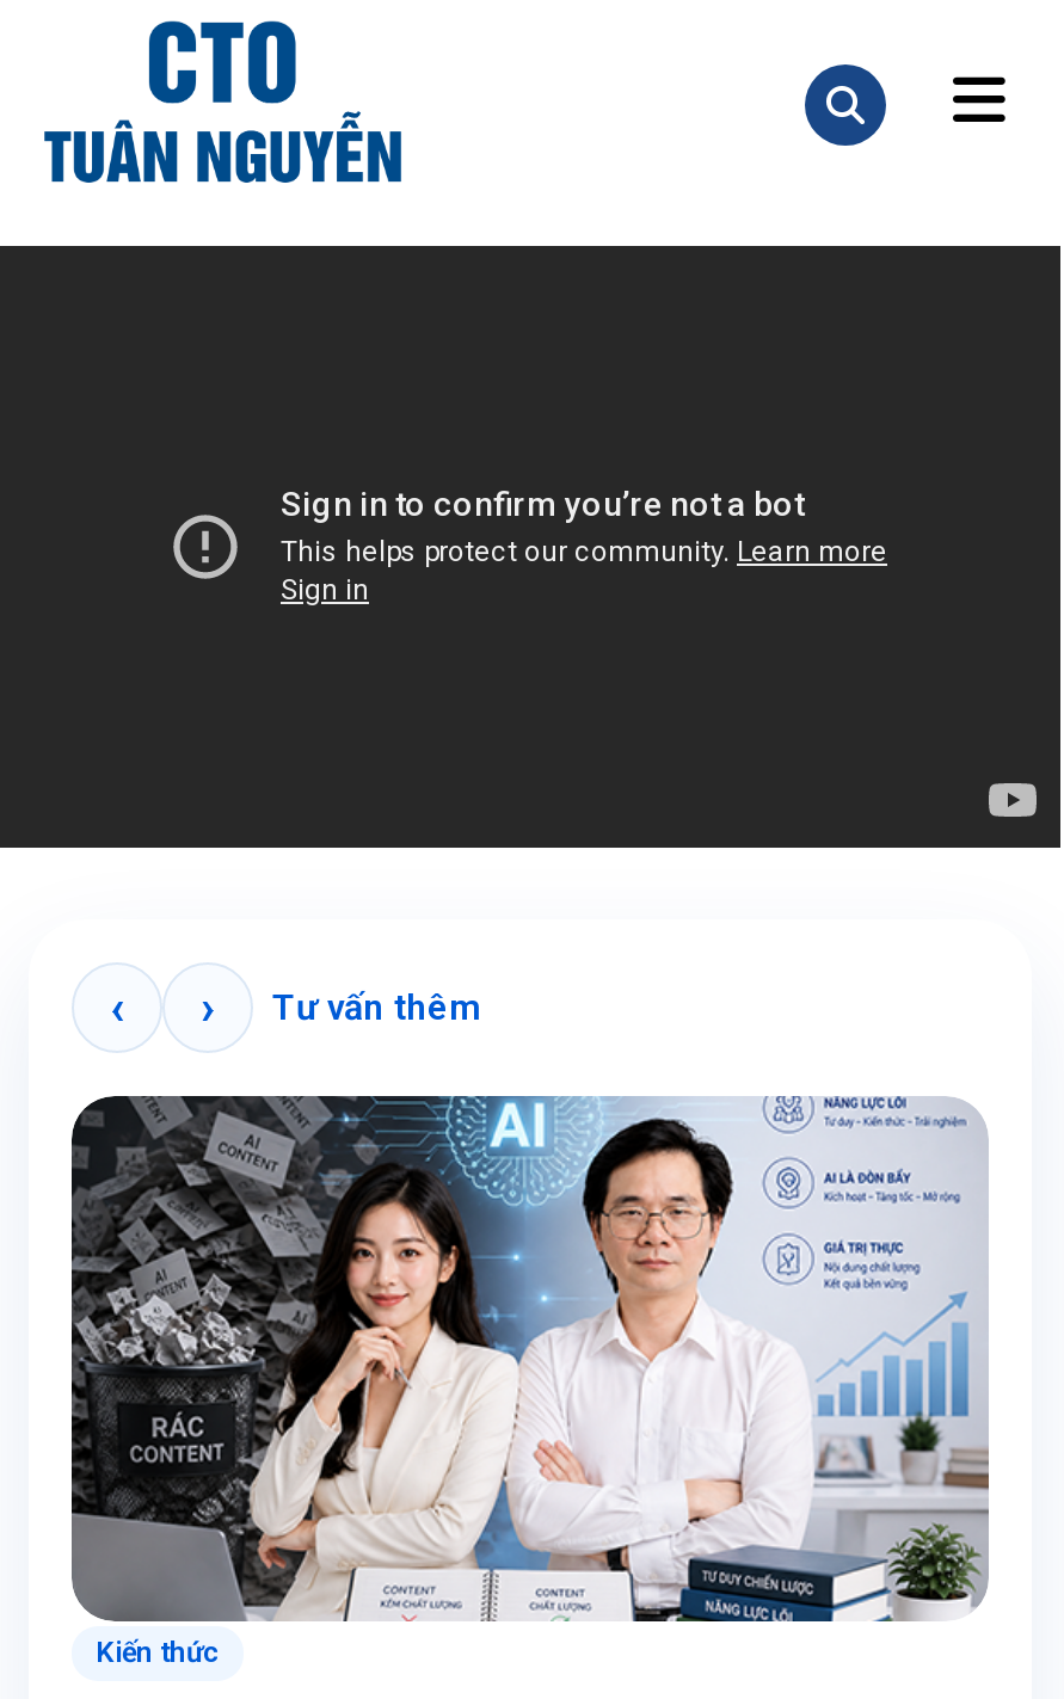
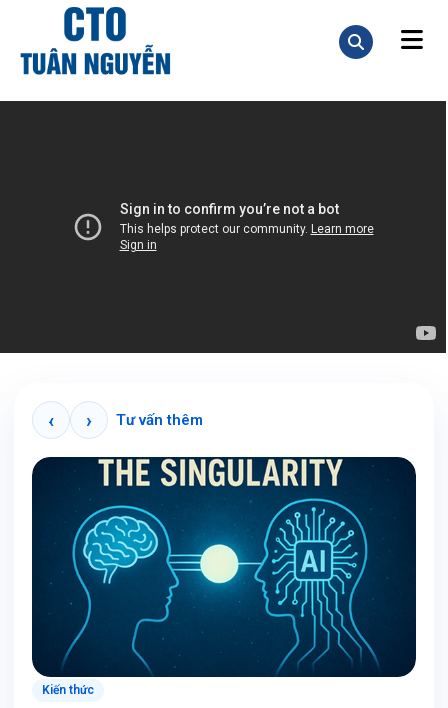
[69,1094,991,1624] [image] -> [31,456,417,678] [image]

